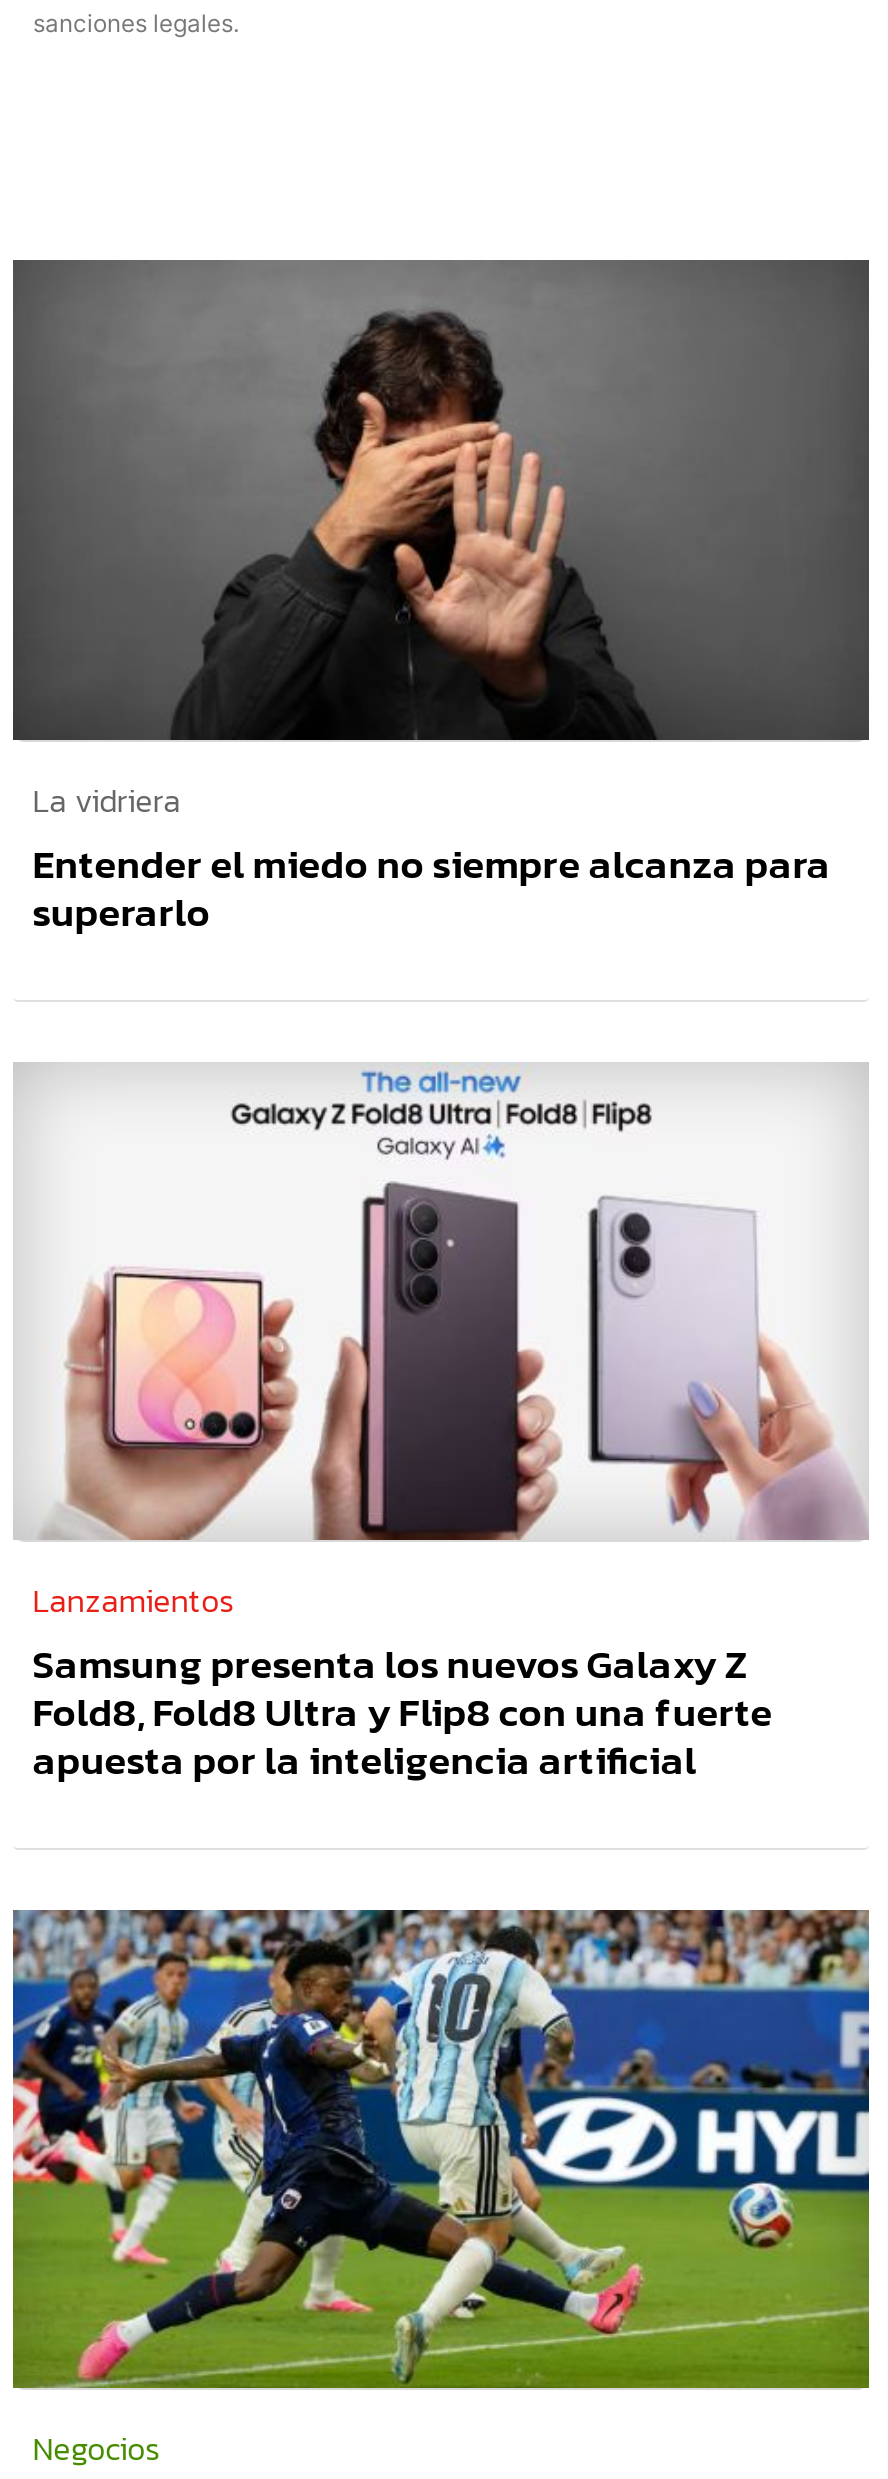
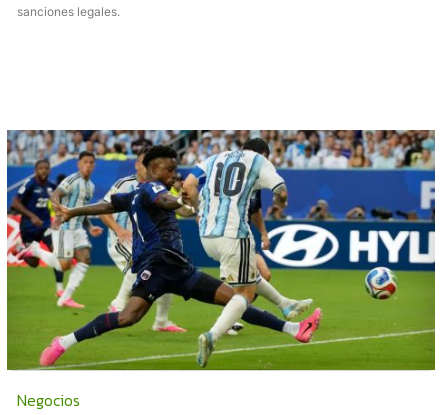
[11,260,871,942] [image] | La vidriera | Entender el miedo no siempre alcanza para | superarlo -> none
[13,1062,869,1790] [image] | Lanzamientos | Samsung presenta los nuevos Galaxy Z | Fold8, Fold8 Ultra y Flip8 con una fuerte | apuesta por la inteligencia artificial -> none

